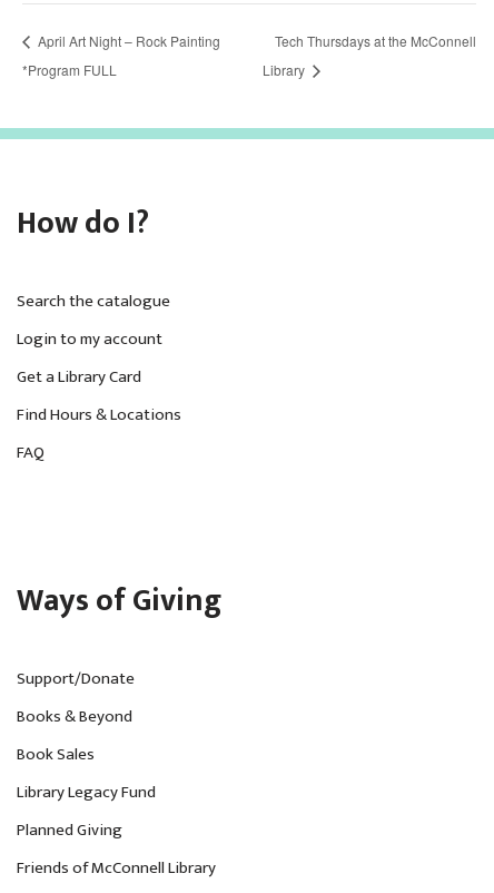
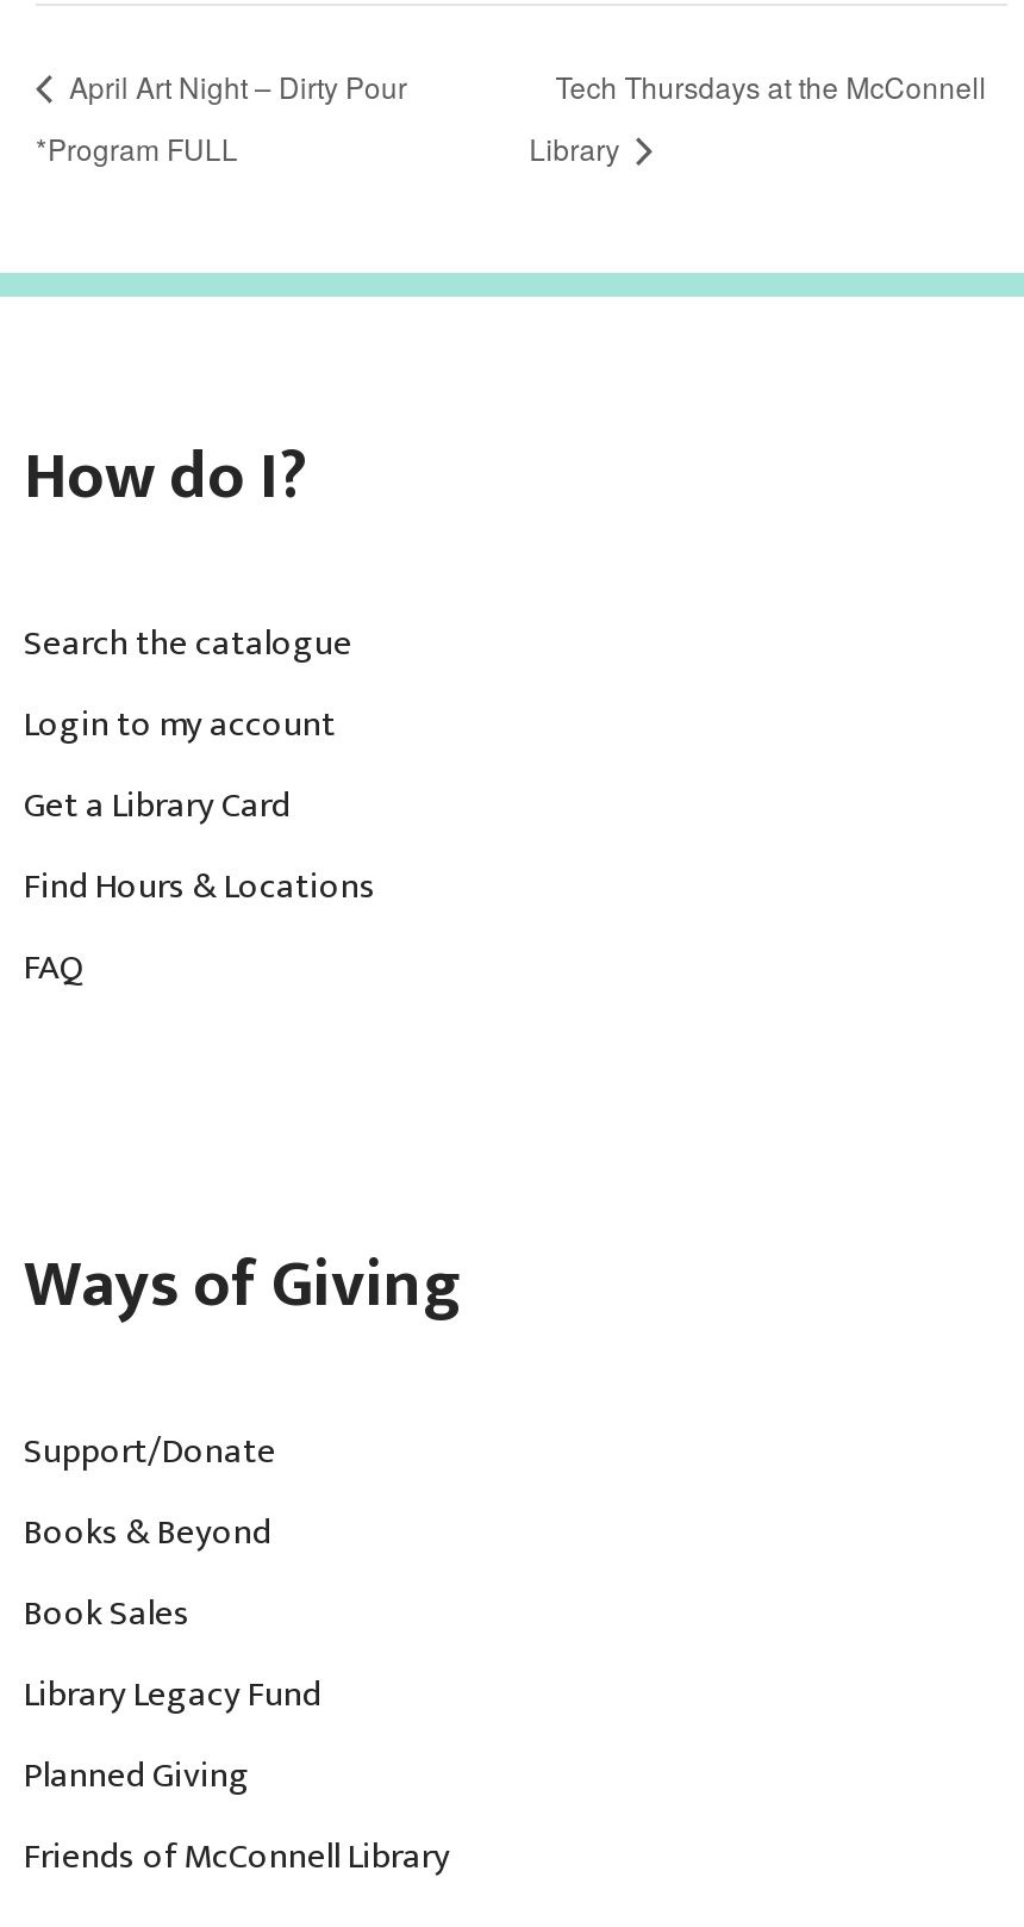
[34,32,220,51] April Art Night – Rock Painting -> [62,66,407,107] April Art Night – Dirty Pour

